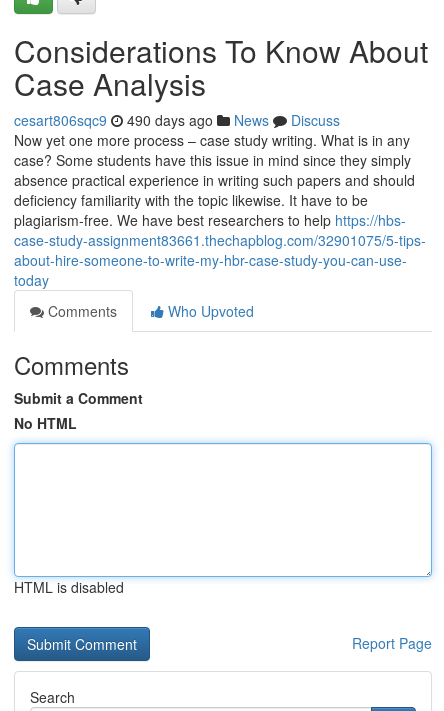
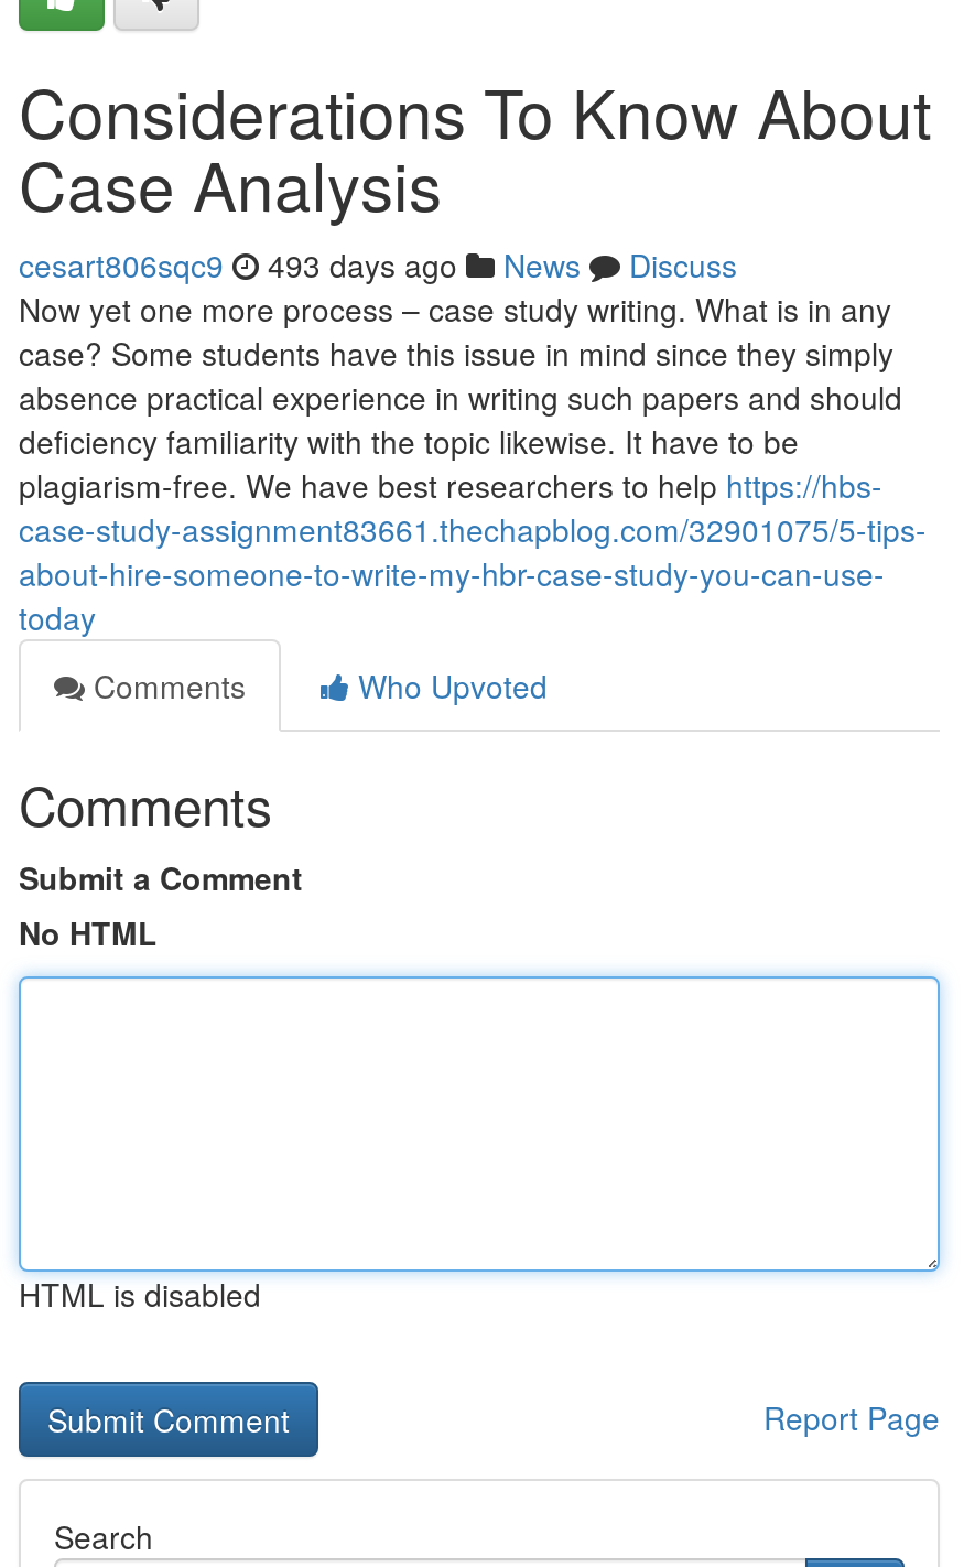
[14,110,340,130] cesart806sqc9 490 days ago News Discuss -> [19,242,737,287] cesart806sqc9 493 days ago News Discuss

